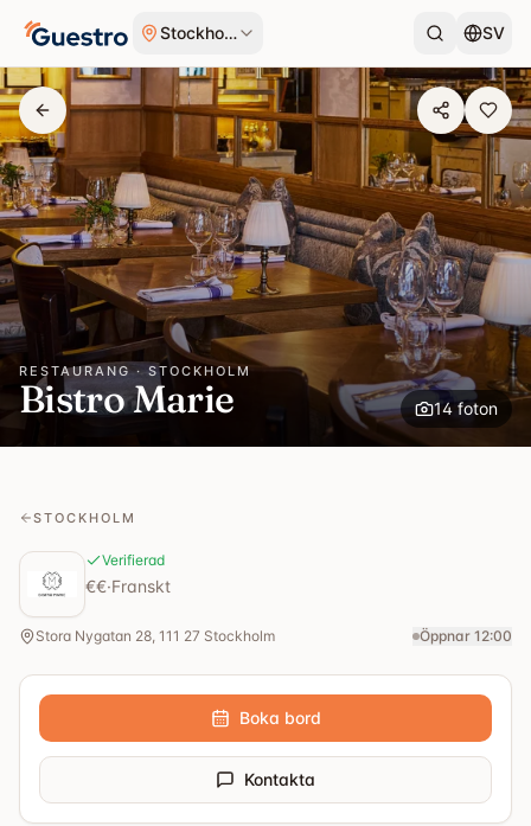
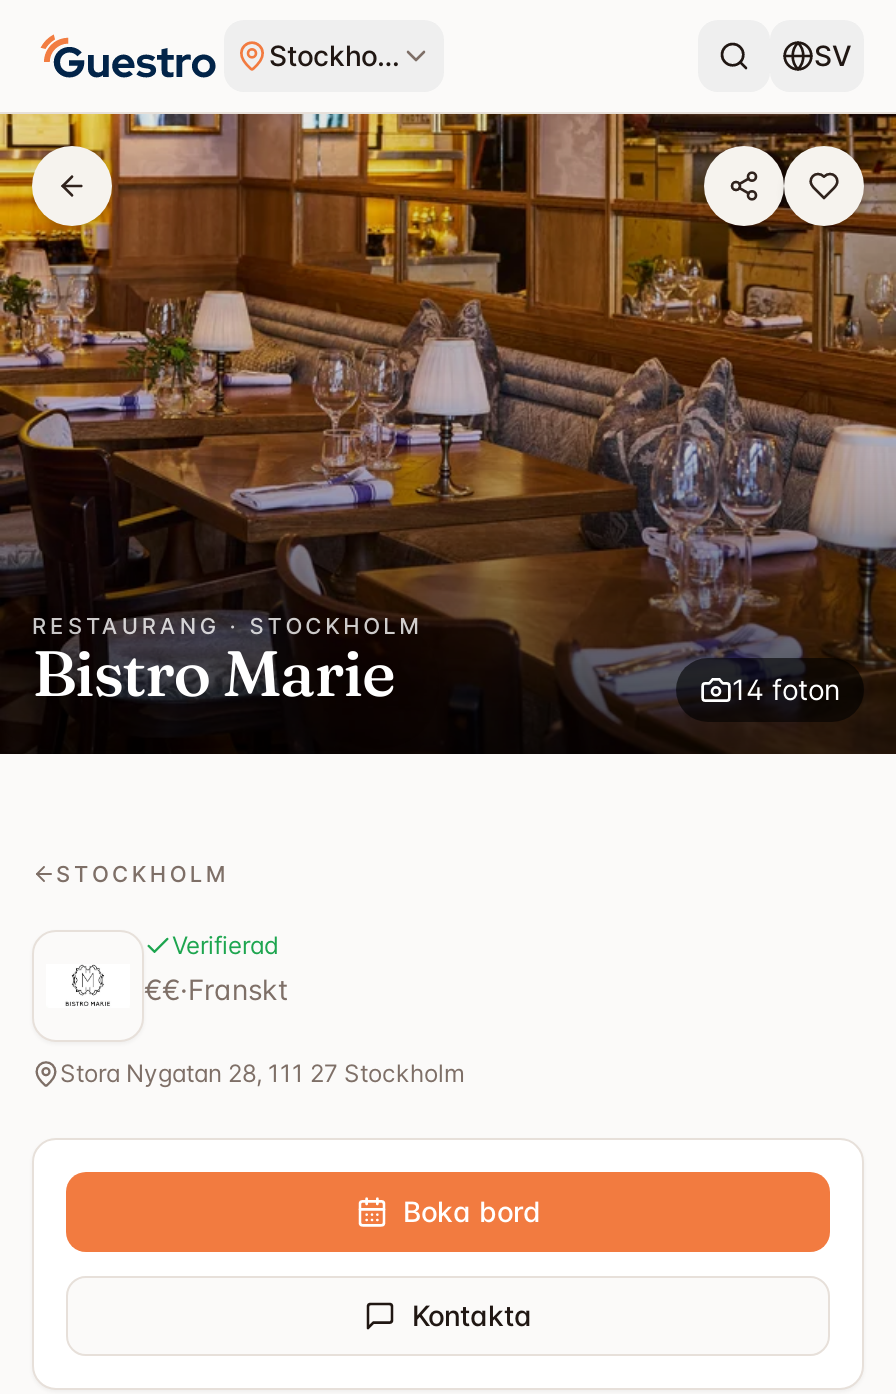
[420,627,512,645] Öppnar 12:00 -> none

